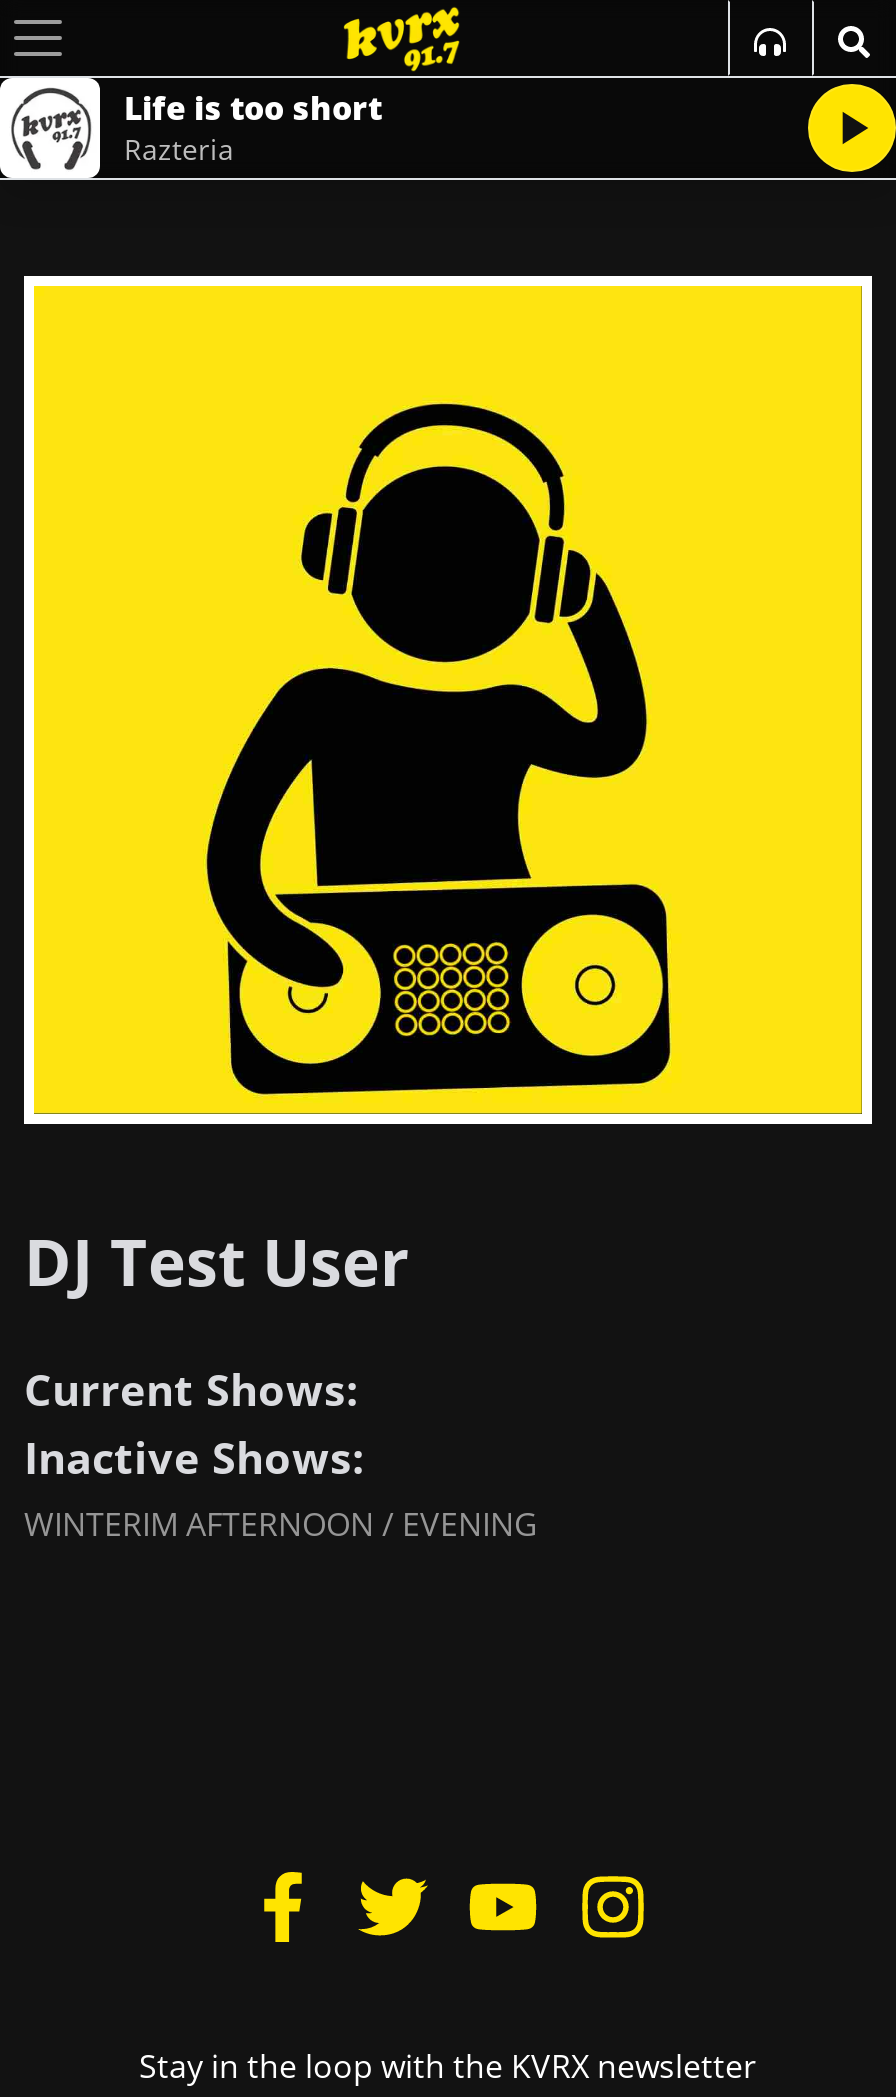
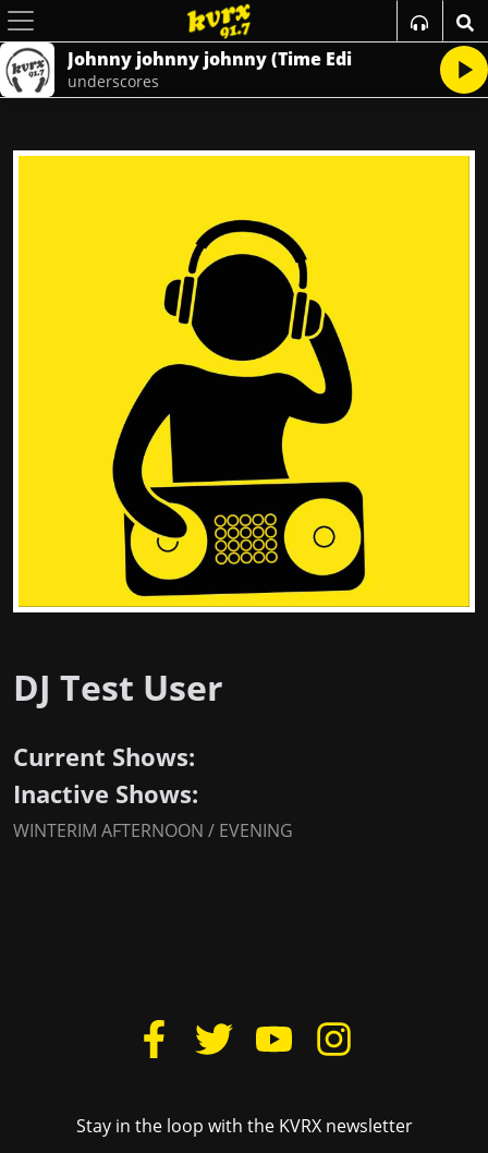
[124,86,382,168] Life is too short | Razteria -> [68,47,352,92] Johnny johnny johnny (Time Edi | underscores

